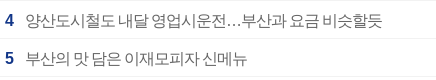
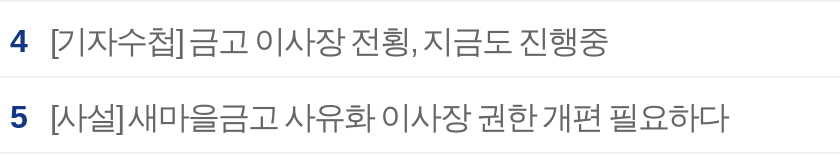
[25,12,382,29] 양산도시철도 내달 영업시운전…부산과 요금 비슷할듯 -> [50,24,608,58] [기자수첩] 금고 이사장 전횡, 지금도 진행중
[25,50,247,67] 부산의 맛 담은 이재모피자 신메뉴 -> [50,100,728,134] [사설] 새마을금고 사유화 이사장 권한 개편 필요하다

